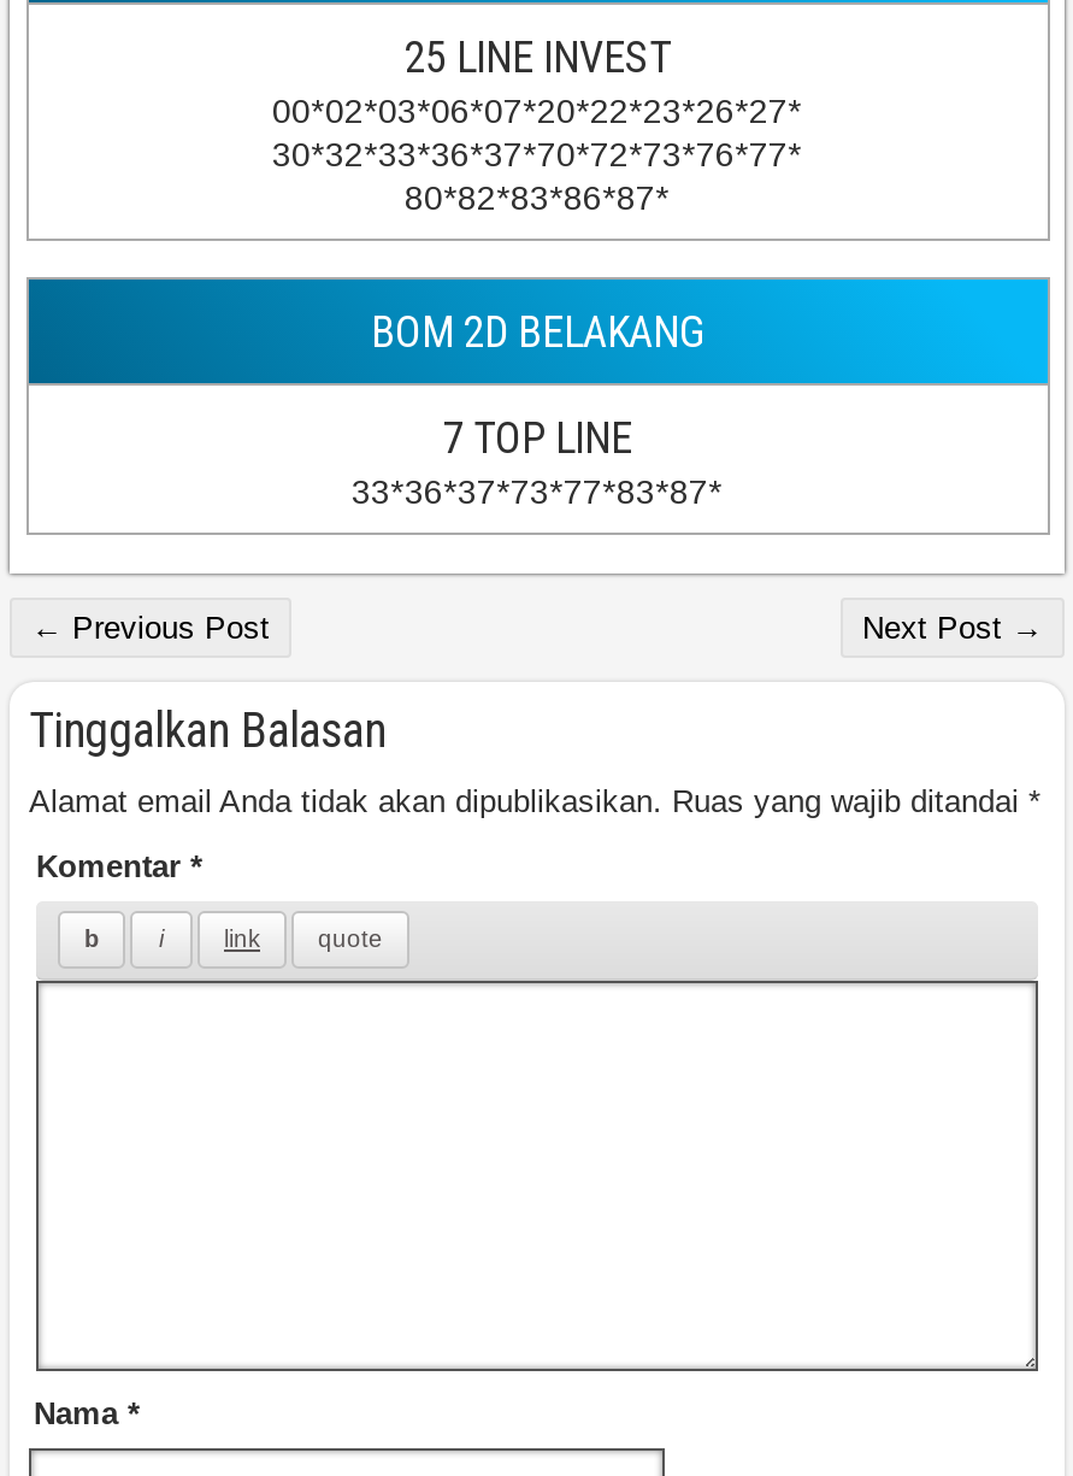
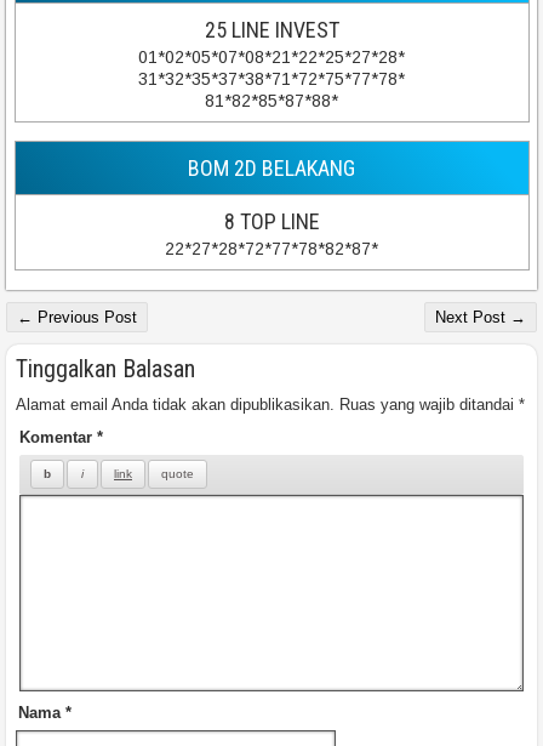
[272,91,802,129] 00*02*03*06*07*20*22*23*26*27* -> [138,47,405,66] 01*02*05*07*08*21*22*25*27*28*
[272,134,802,173] 30*32*33*36*37*70*72*73*76*77* -> [138,69,405,88] 31*32*35*37*38*71*72*75*77*78*
[405,177,670,216] 80*82*83*86*87* -> [205,90,338,110] 81*82*85*87*88*
[442,411,632,462] 7 TOP LINE -> [224,208,319,234] 8 TOP LINE
[352,471,723,510] 33*36*37*73*77*83*87* -> [165,238,378,258] 22*27*28*72*77*78*82*87*

